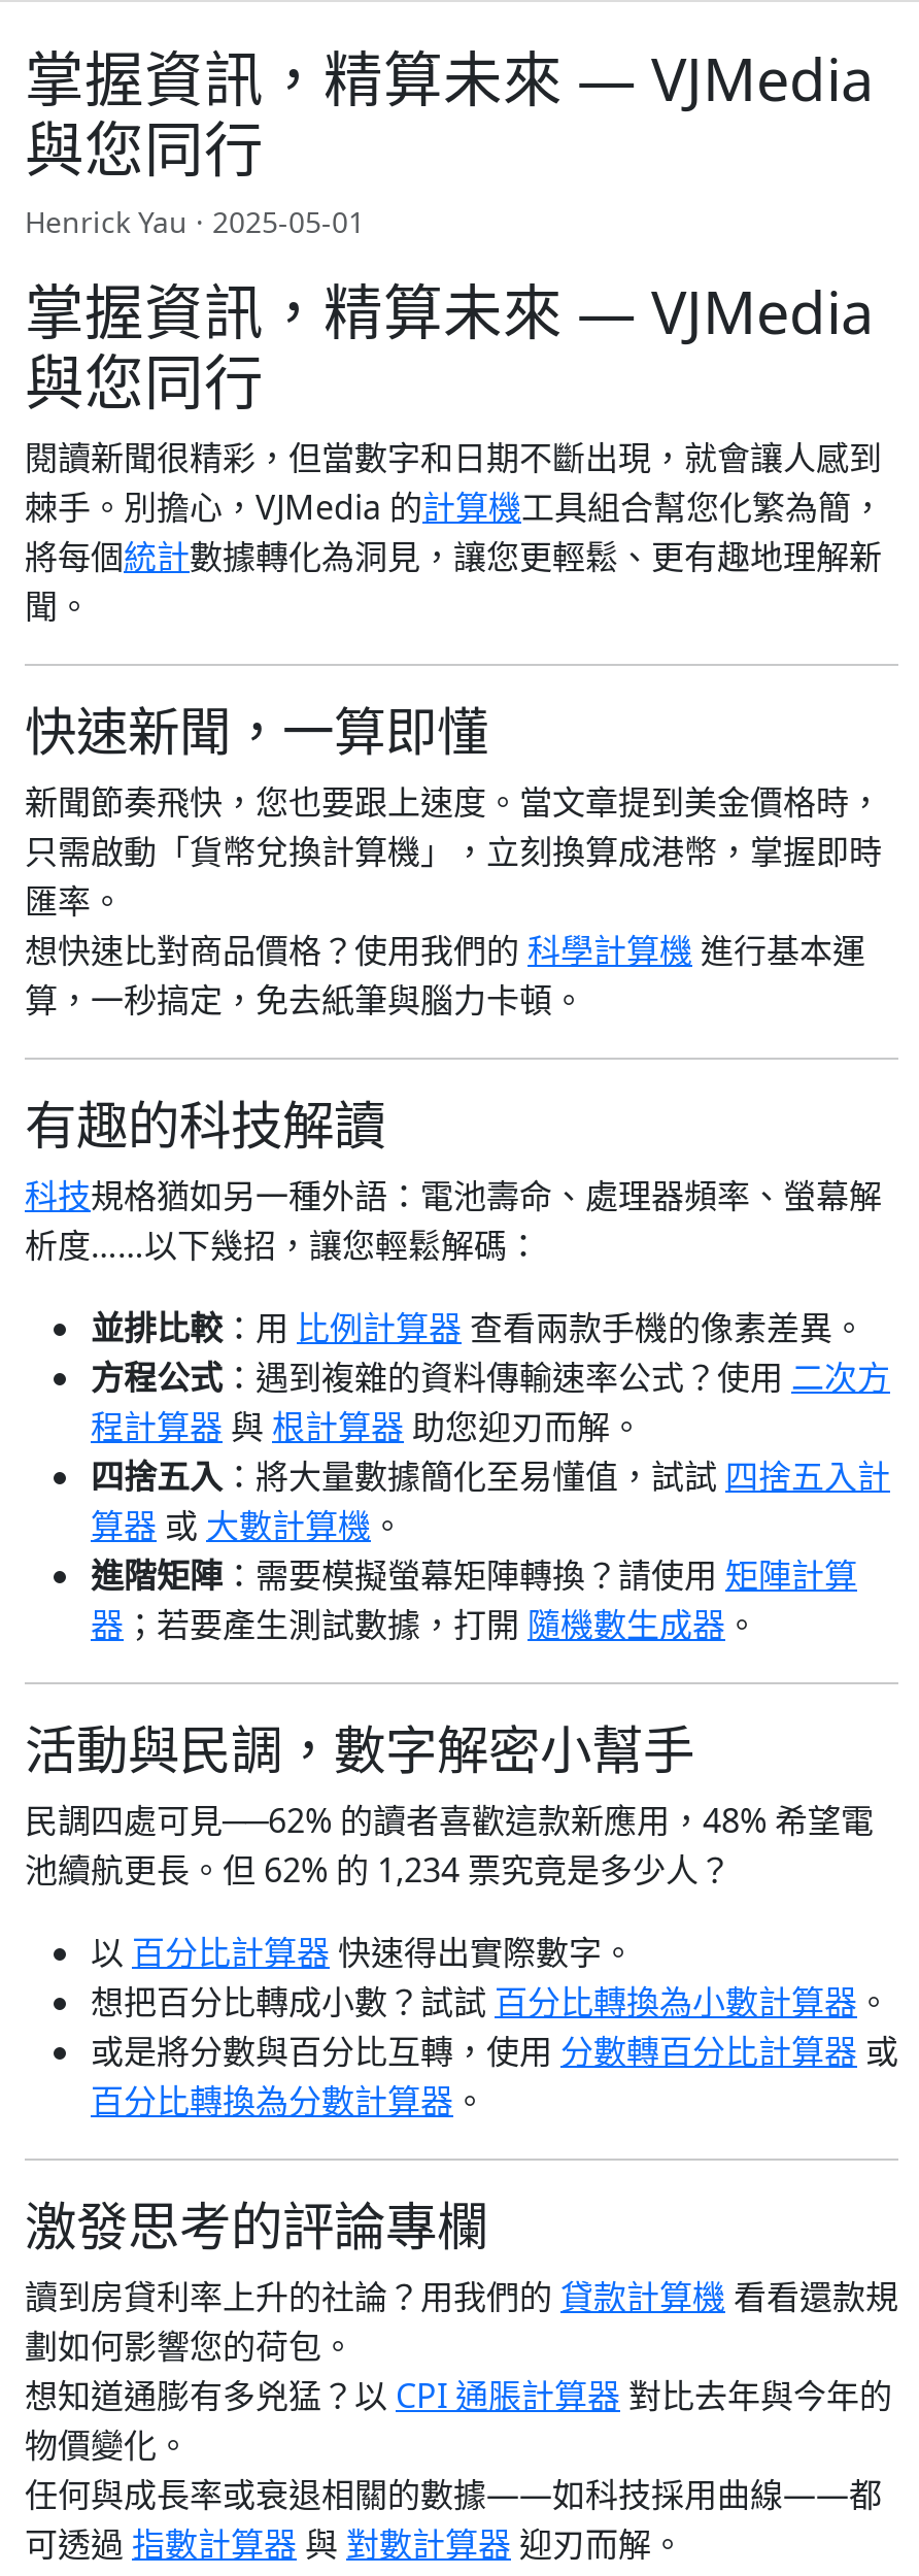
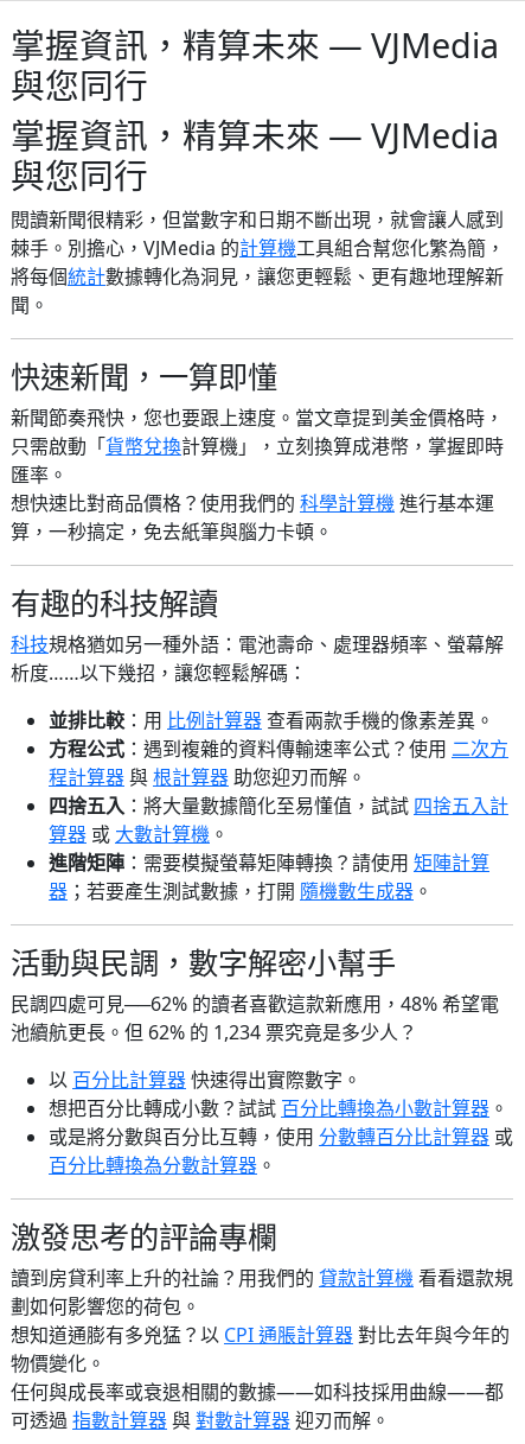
[25,202,365,241] Henrick Yau · 2025-05-01 -> none

